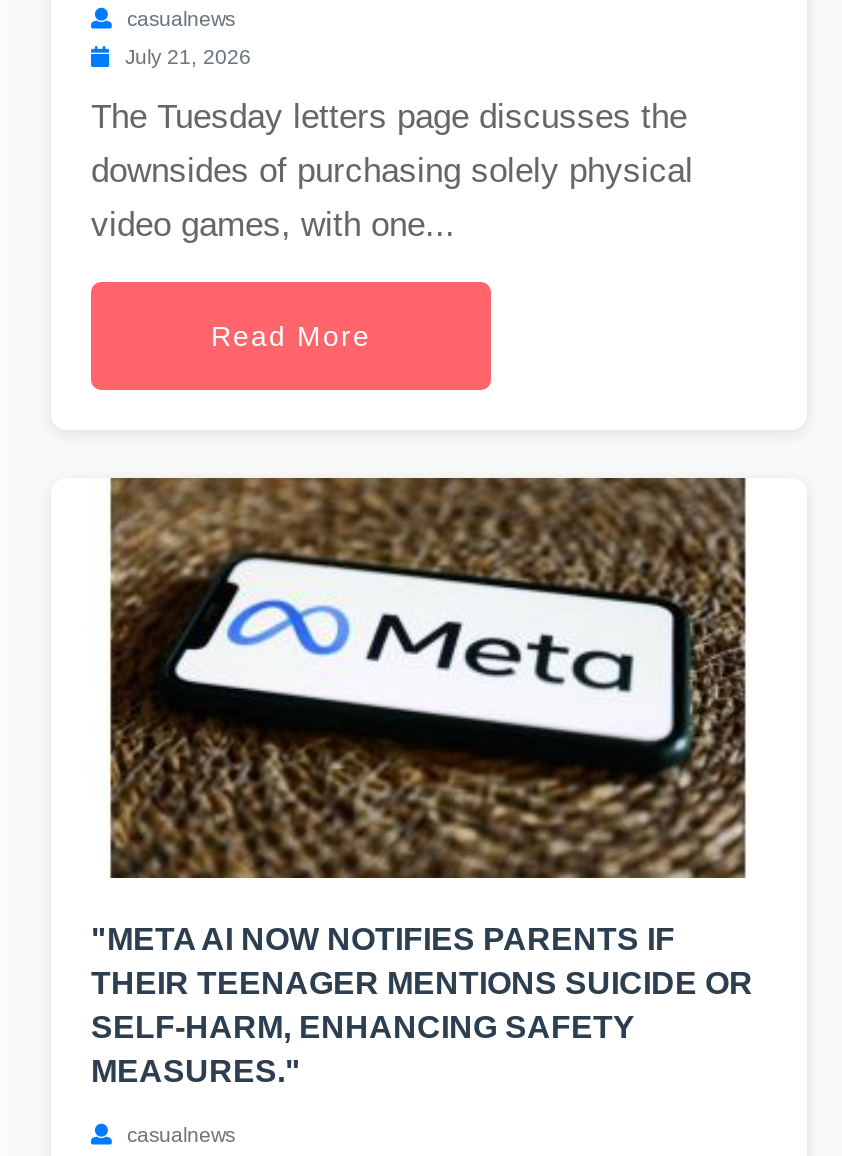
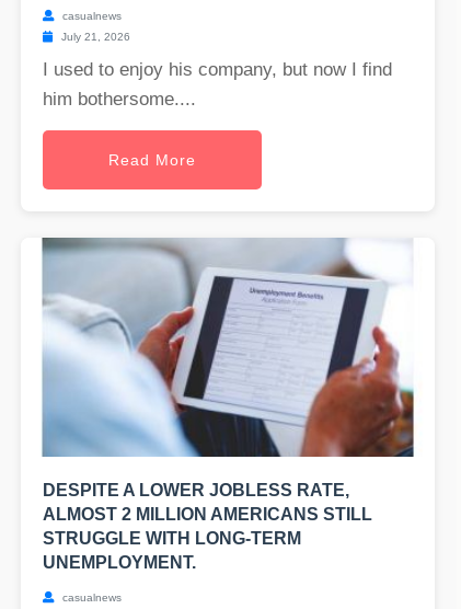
[91,99,693,245] The Tuesday letters page discusses the | downsides of purchasing solely physical | video games, with one... -> [43,60,392,110] I used to enjoy his company, but now I find | him bothersome....
[89,476,769,1089] [image] | "META AI NOW NOTIFIES PARENTS IF | THEIR TEENAGER MENTIONS SUICIDE OR | SELF-HARM, ENHANCING SAFETY | MEASURES." -> [41,237,415,572] [image] | DESPITE A LOWER JOBLESS RATE, | ALMOST 2 MILLION AMERICANS STILL | STRUGGLE WITH LONG-TERM | UNEMPLOYMENT.

